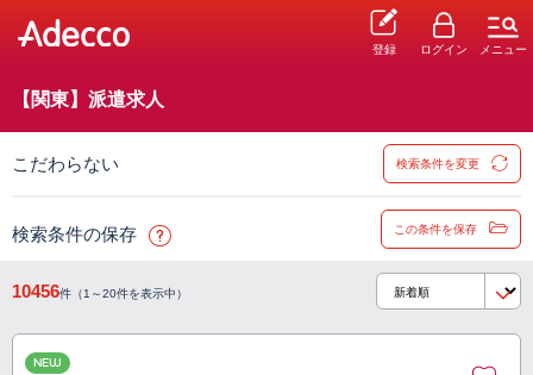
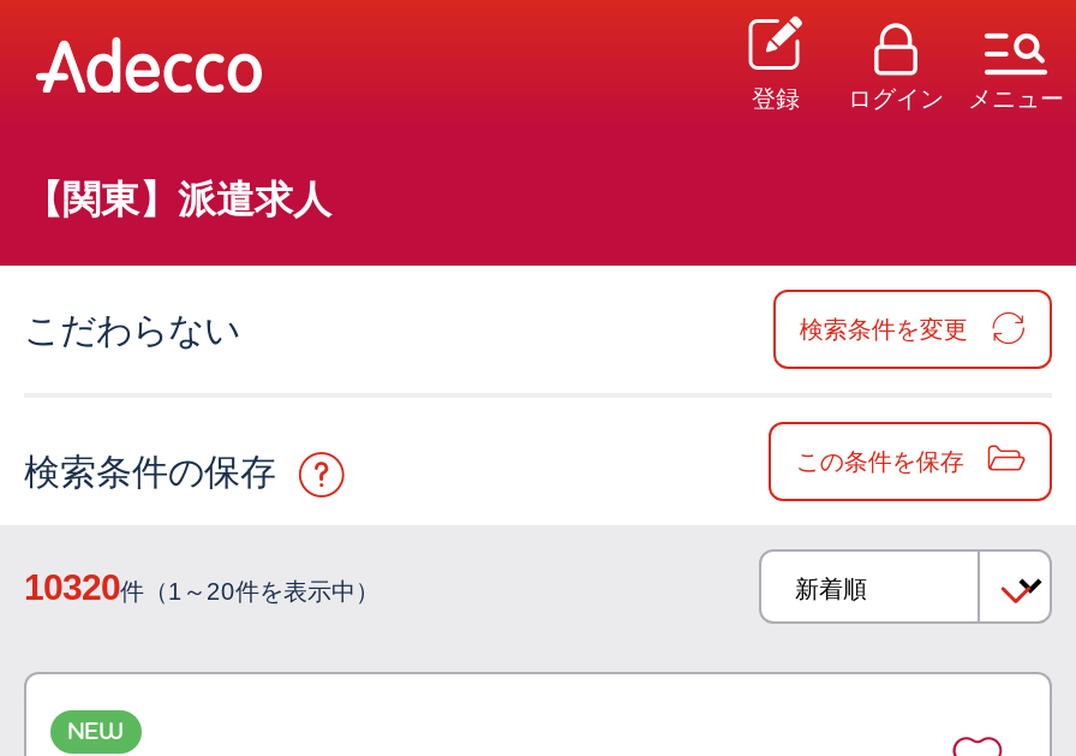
[12,281,188,301] 10456件（1～20件を表示中） -> [24,566,379,606] 10320件（1～20件を表示中）

